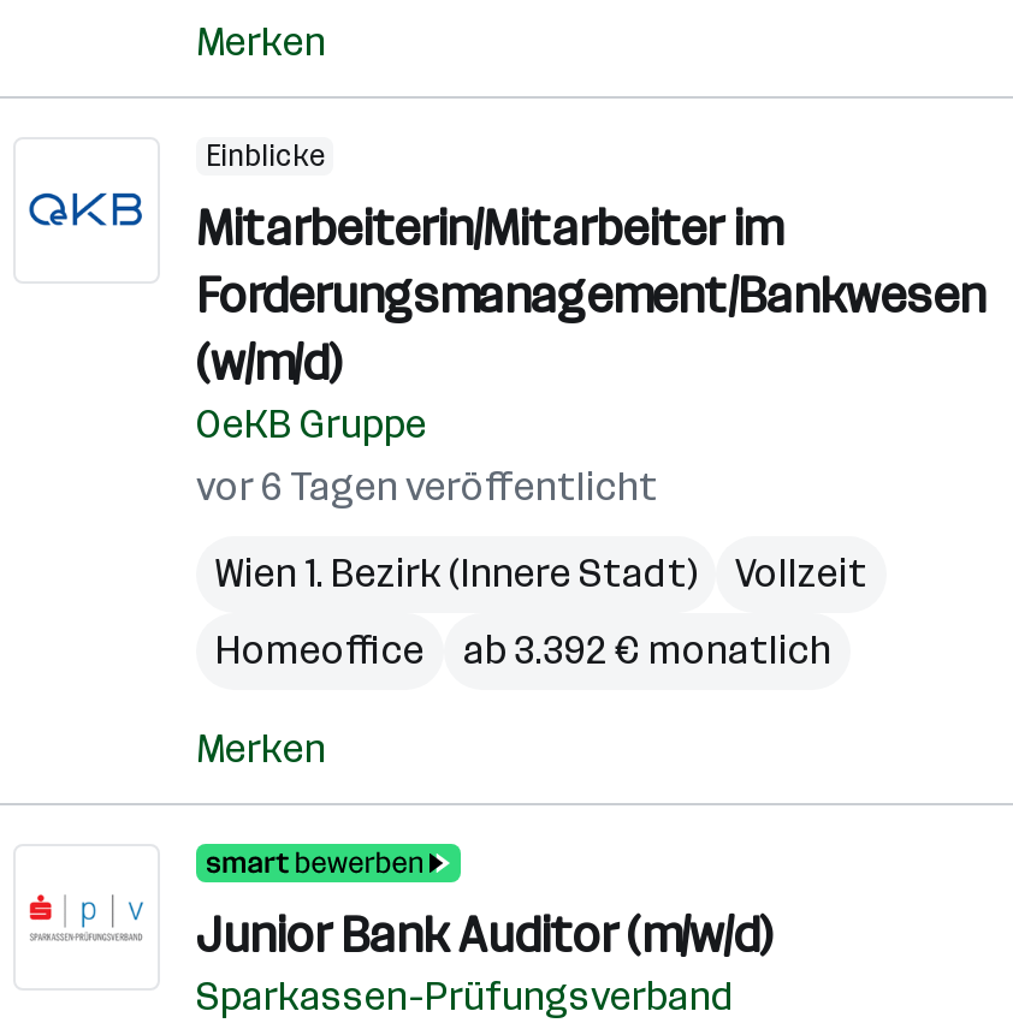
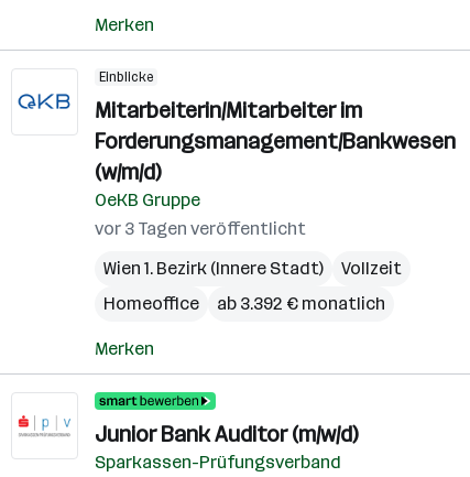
[196,464,658,510] vor 6 Tagen veröffentlicht -> [95,218,306,239] vor 3 Tagen veröffentlicht

